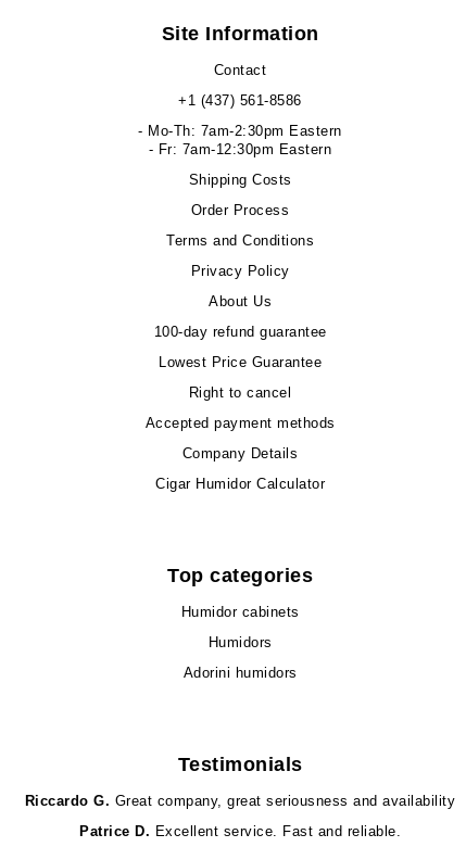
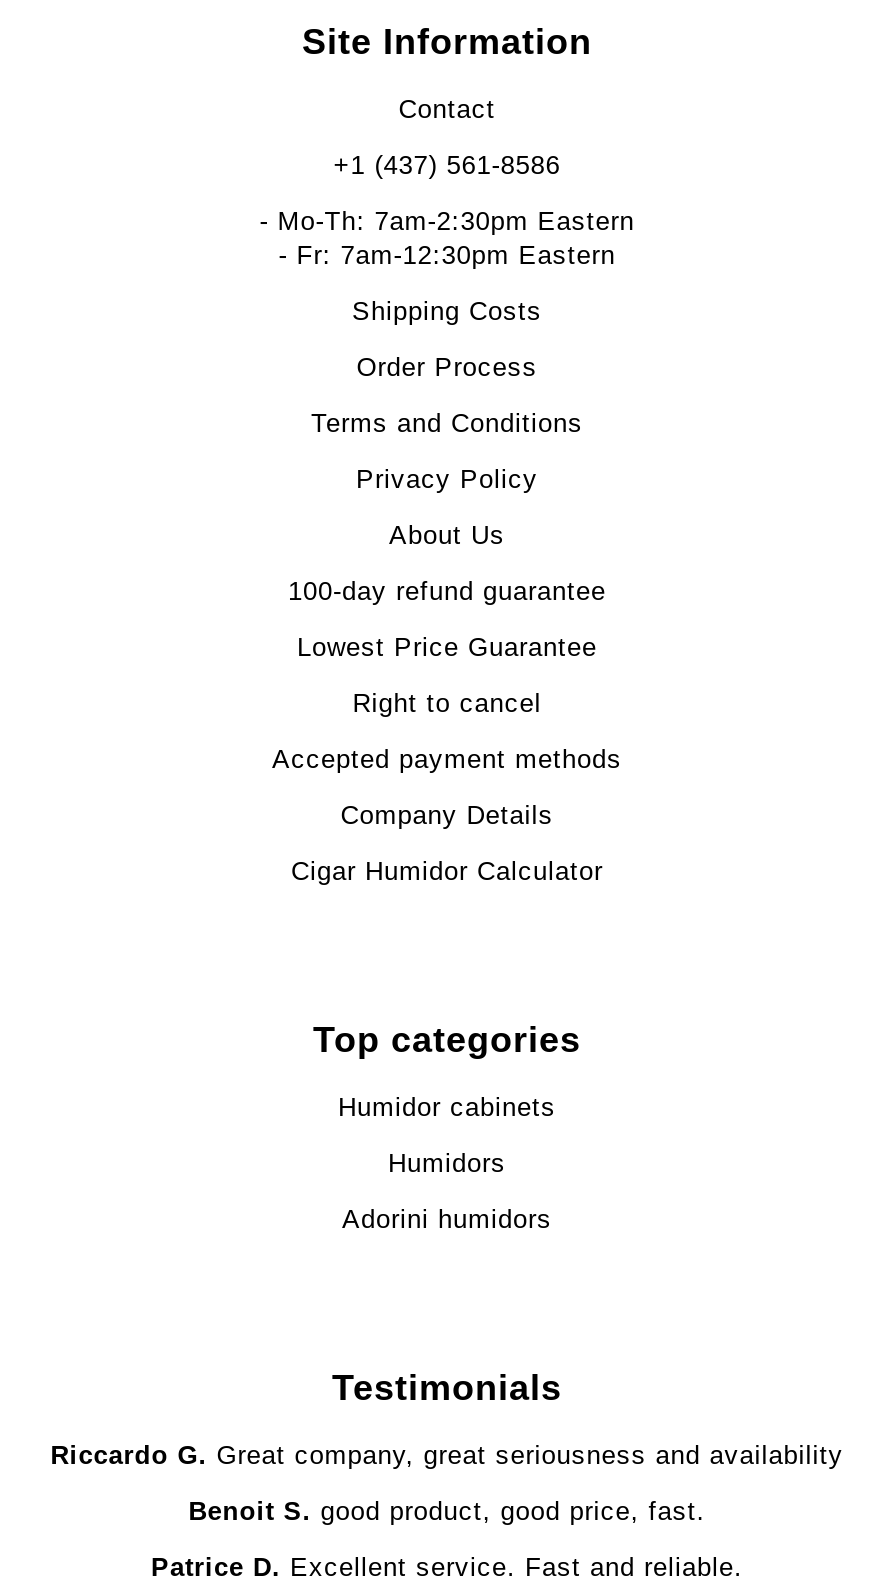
none -> [189,1495,705,1525] Benoit S. good product, good price, fast.

